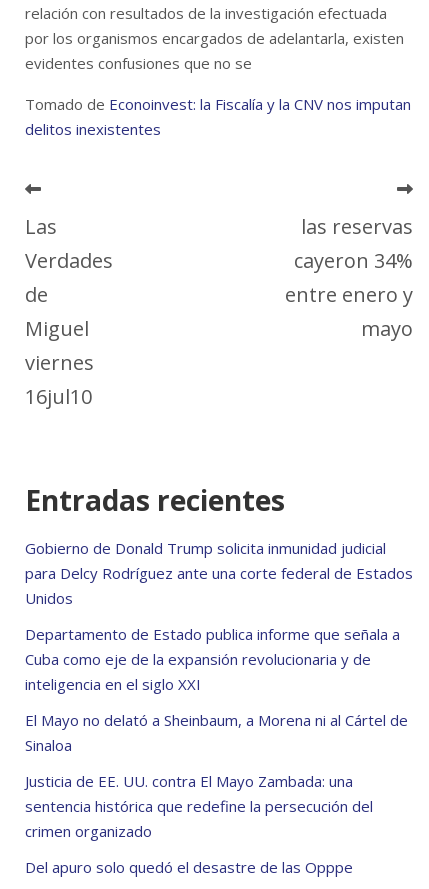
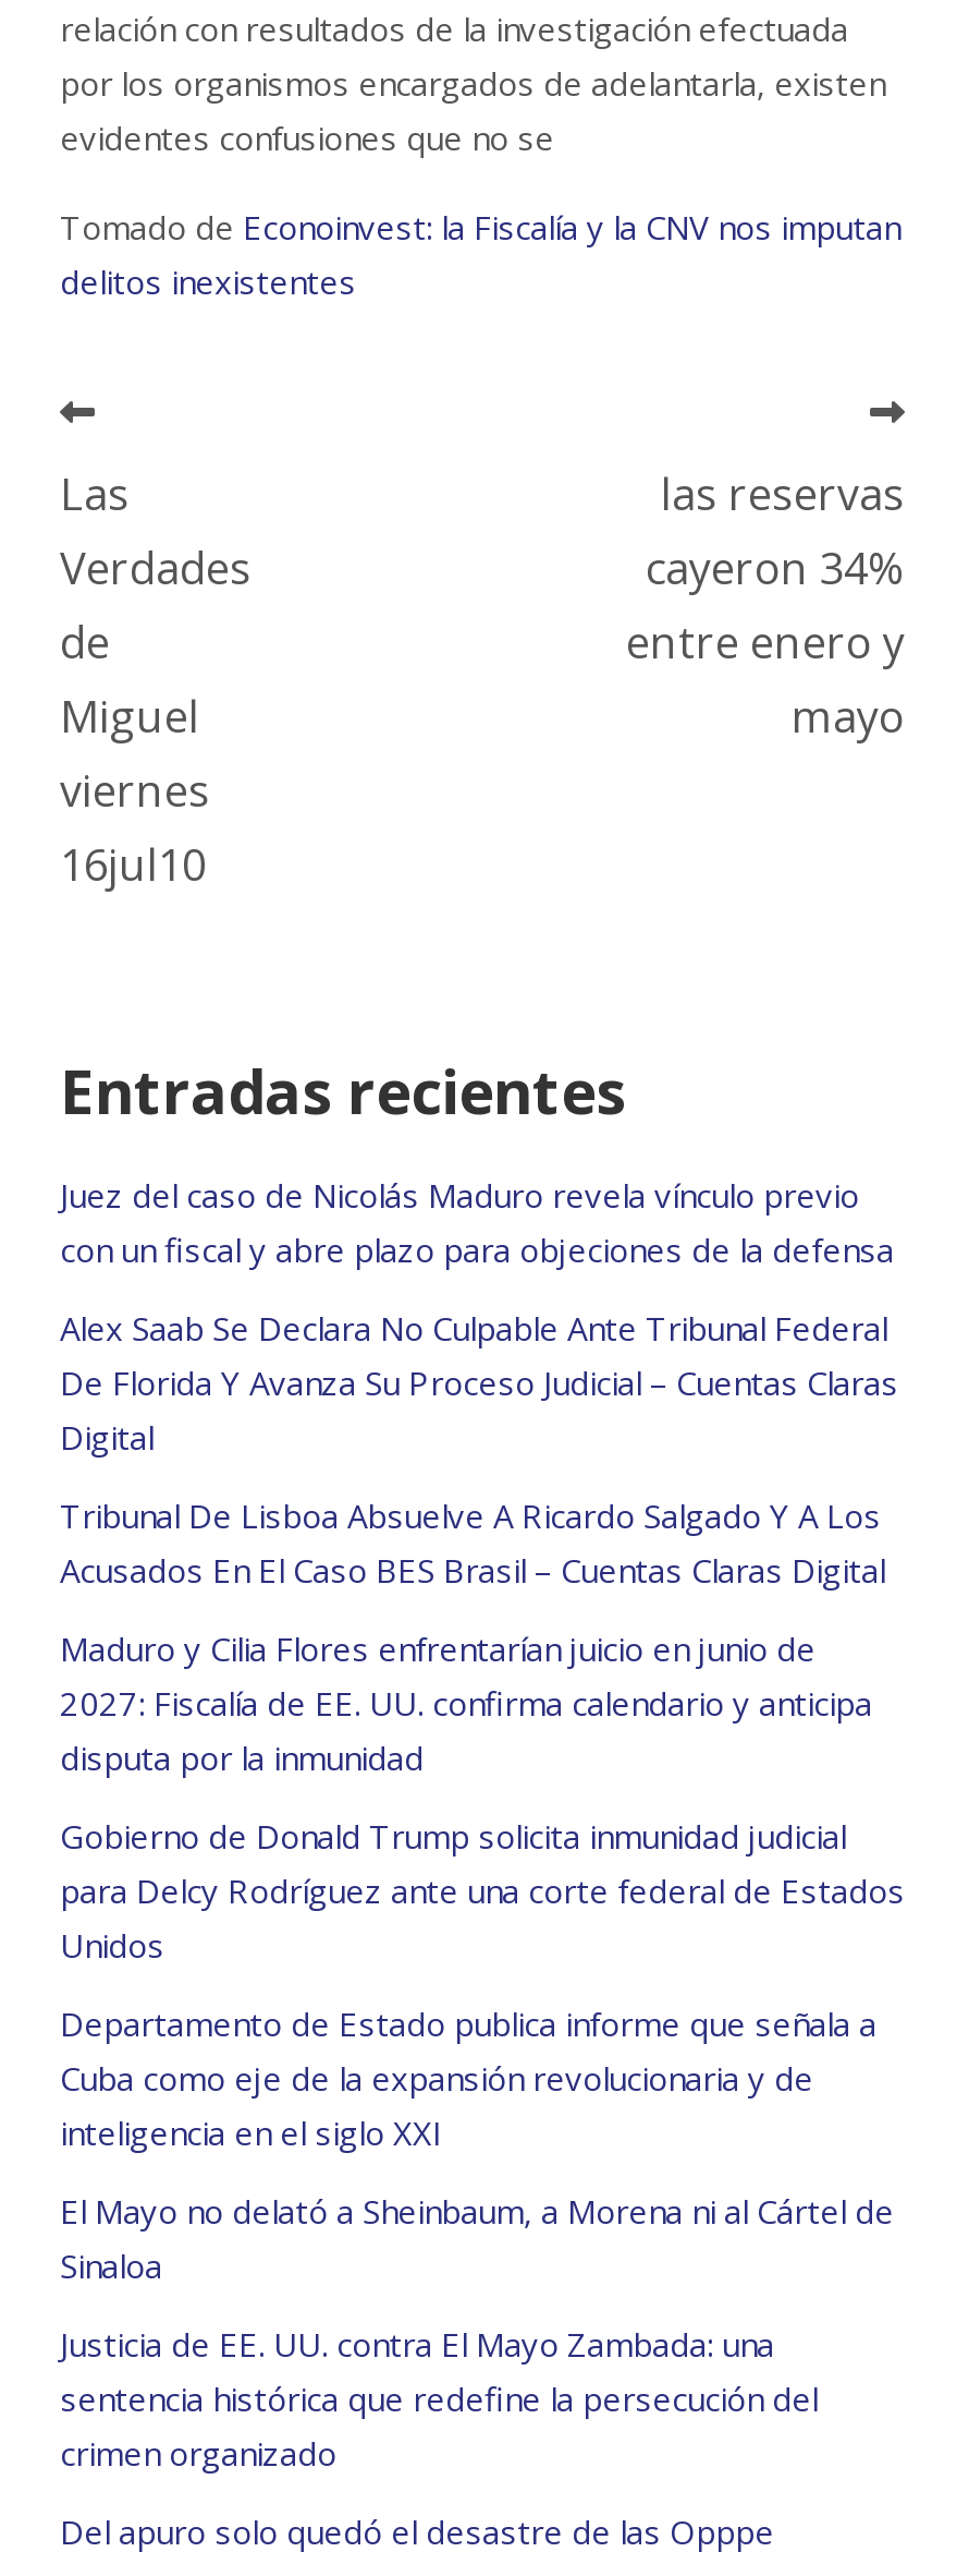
none -> [60,1173,898,1779] Juez del caso de Nicolás Maduro revela vínculo previo | con un fiscal y abre plazo para objeciones de la defensa | Alex Saab Se Declara No Culpable Ante Tribunal Federal | De Florida Y Avanza Su Proceso Judicial – Cuentas Claras | Digital | Tribunal De Lisboa Absuelve A Ricardo Salgado Y A Los | Acusados En El Caso BES Brasil – Cuentas Claras Digital | Maduro y Cilia Flores enfrentarían juicio en junio de | 2027: Fiscalía de EE. UU. confirma calendario y anticipa | disputa por la inmunidad

